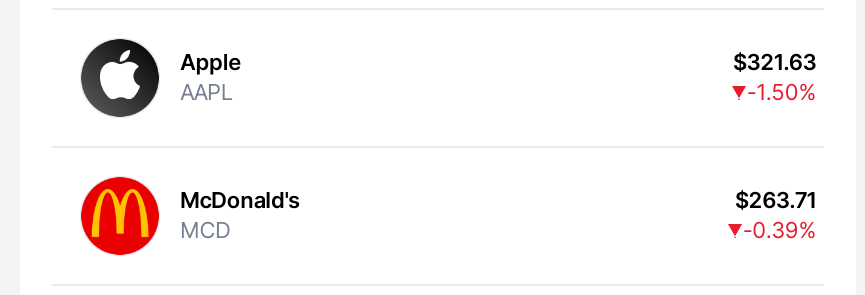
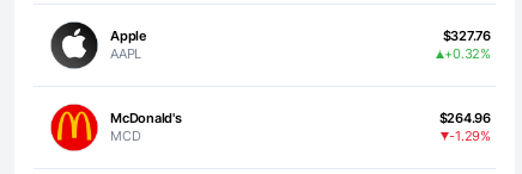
[733,49,816,77] $321.63 -> [442,28,491,44] $327.76
[747,79,816,107] -1.50% -> [445,46,491,62] +0.32%
[735,187,816,215] $263.71 -> [439,110,491,127] $264.96
[743,217,816,245] -0.39% -> [449,128,491,145] -1.29%

